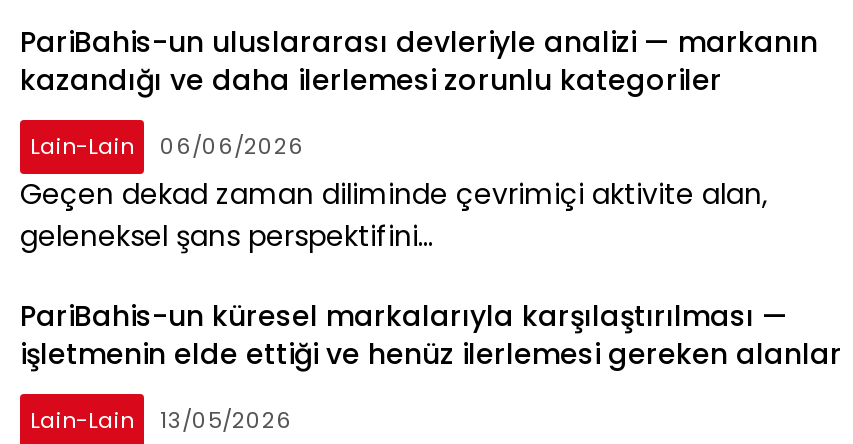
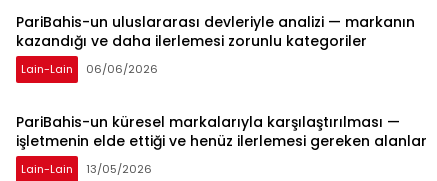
[20,173,768,255] Geçen dekad zaman diliminde çevrimiçi aktivite alan, | geleneksel şans perspektifini… -> none

